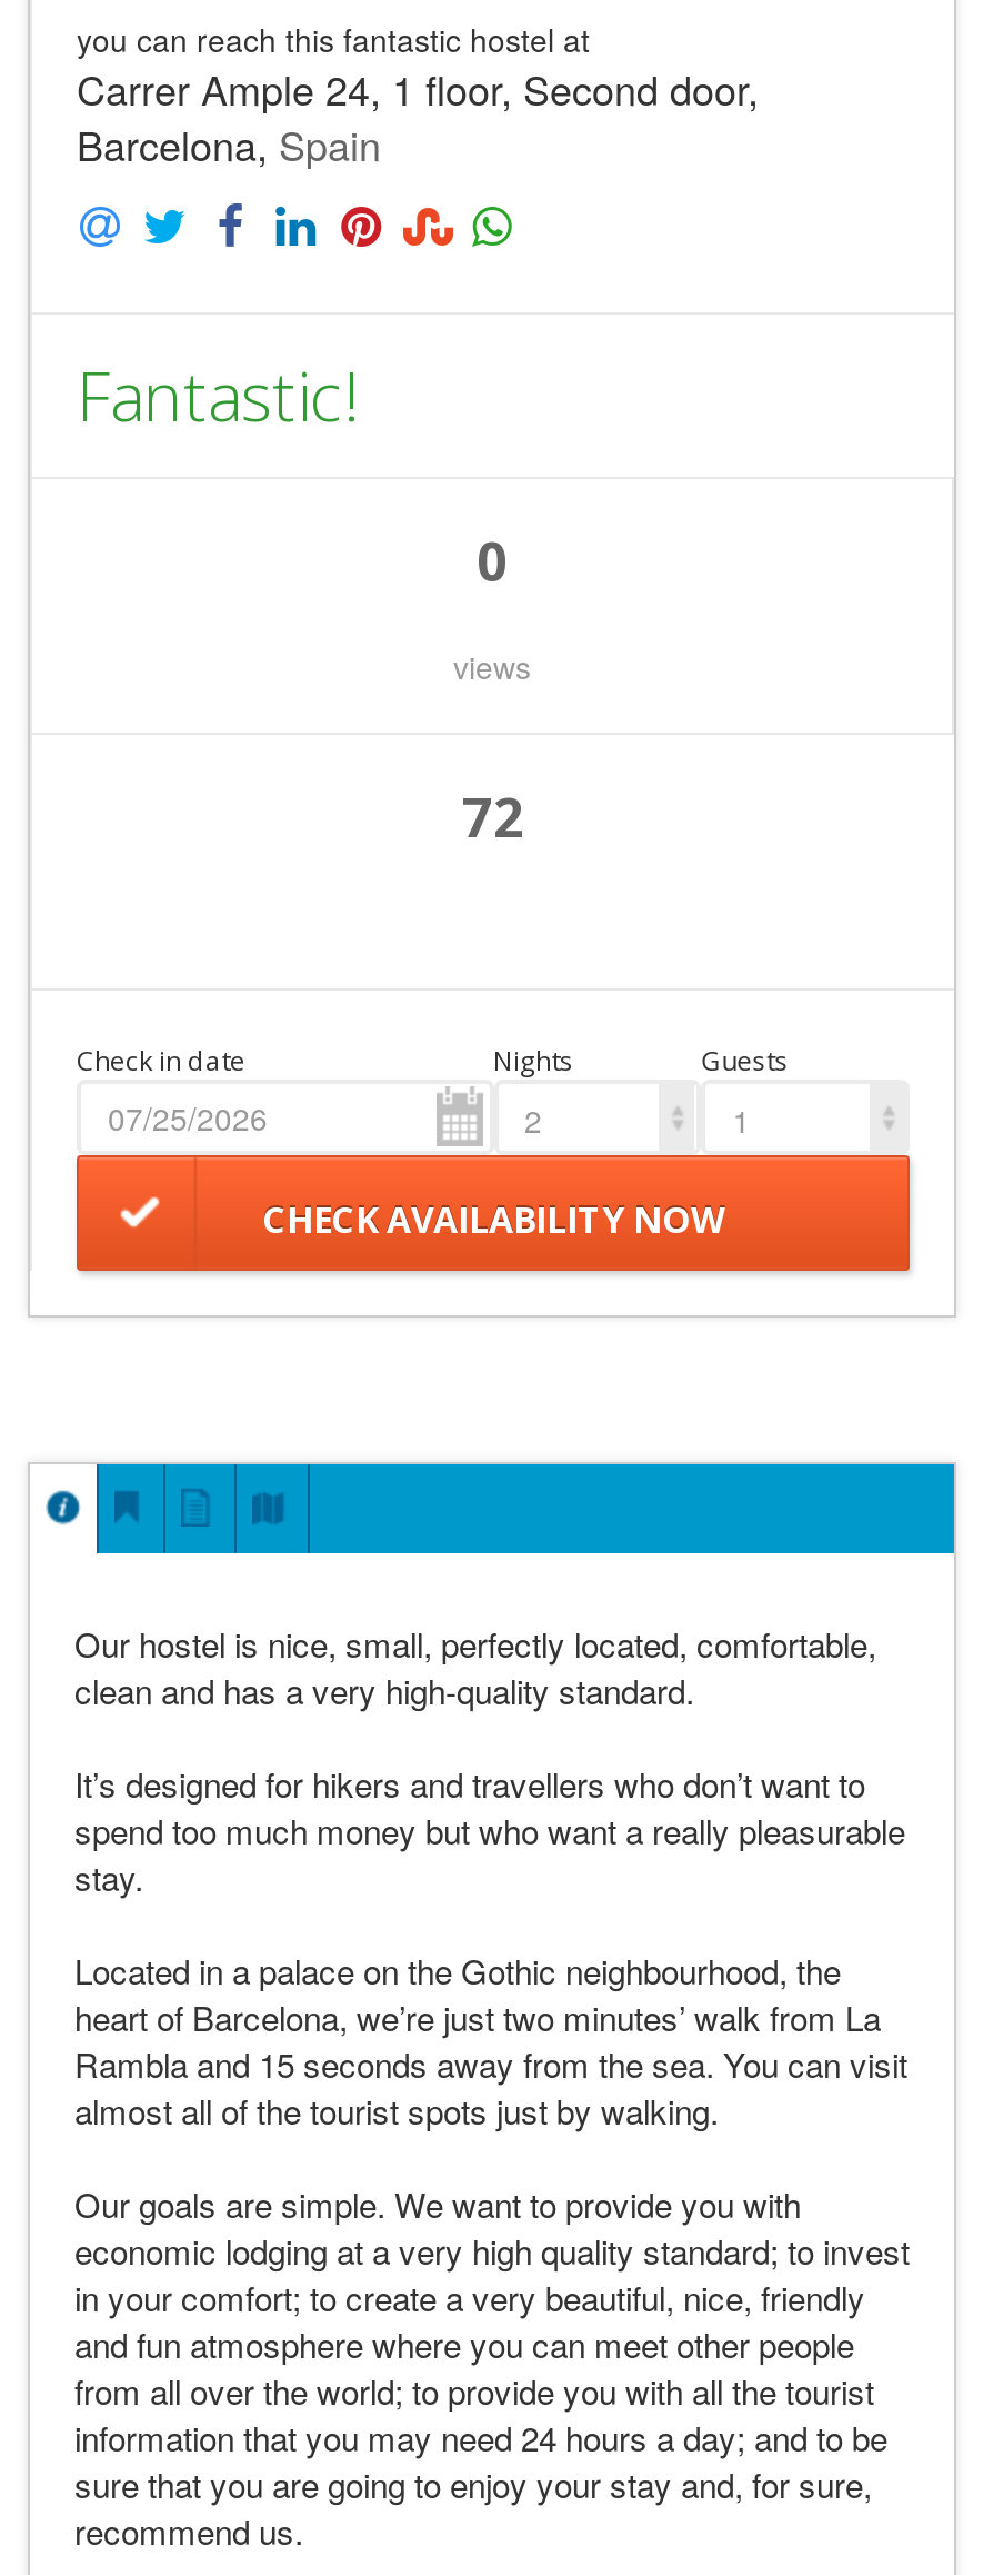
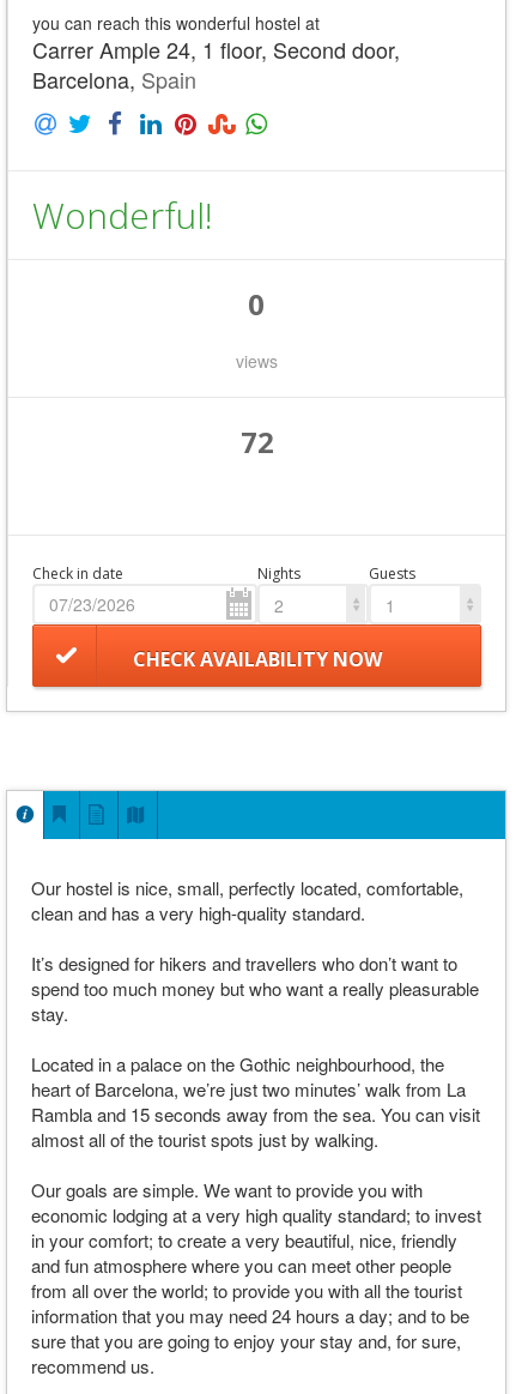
[77,17,590,61] you can reach this fantastic hostel at -> [32,11,320,35] you can reach this wonderful hostel at
[77,351,359,442] Fantastic! -> [32,191,213,240] Wonderful!

